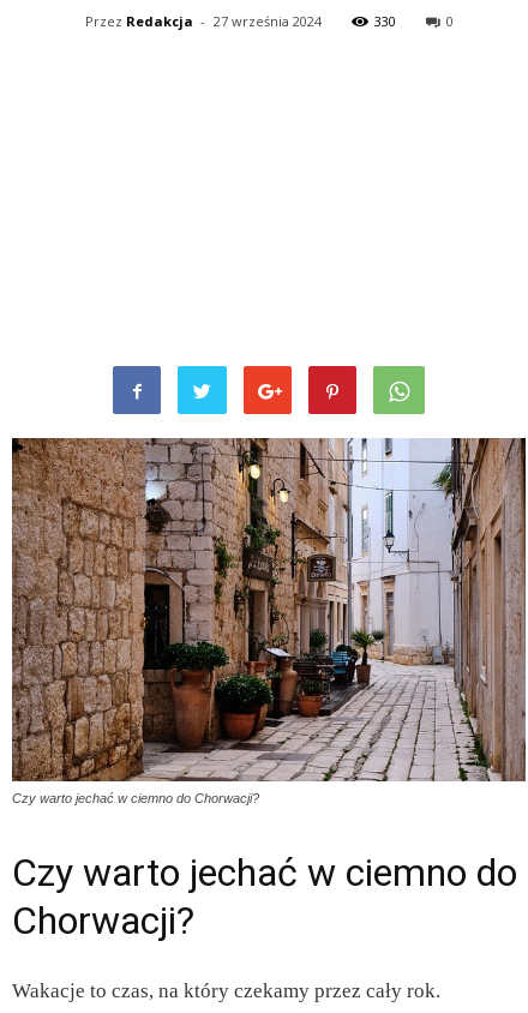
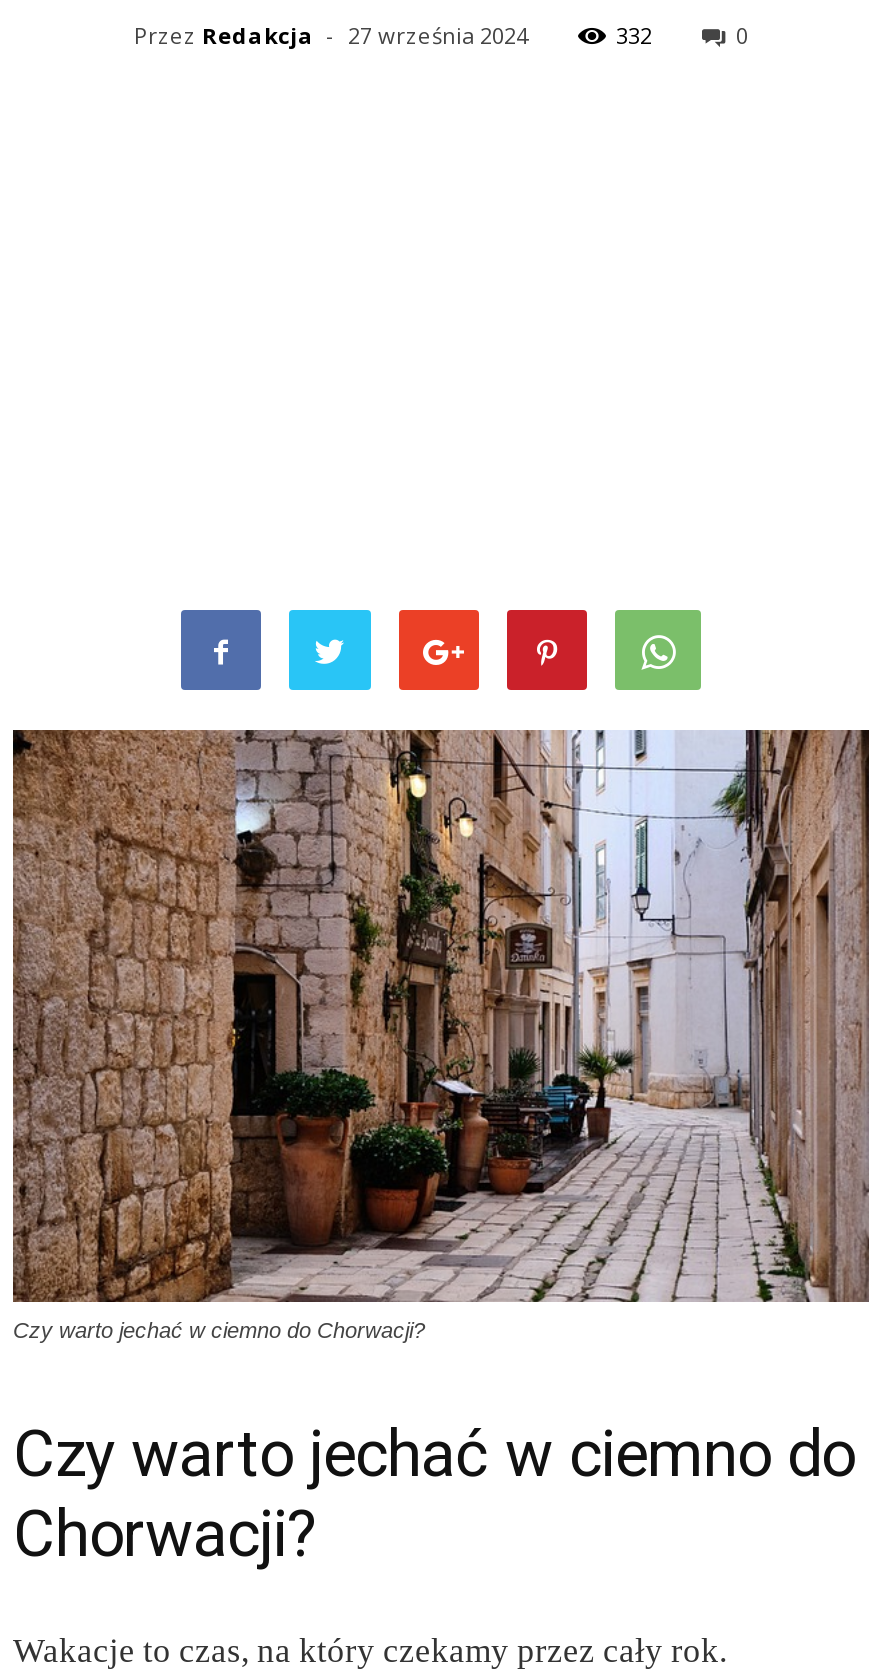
[374,12,395,30] 330 -> [616,20,652,50] 332

